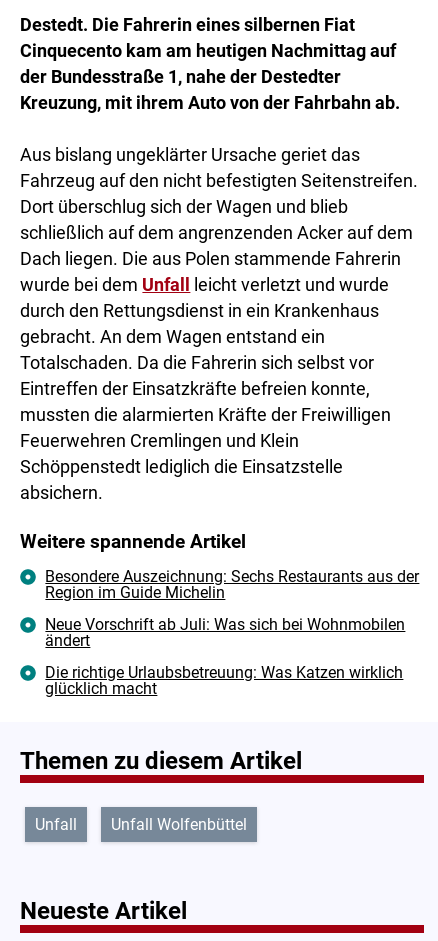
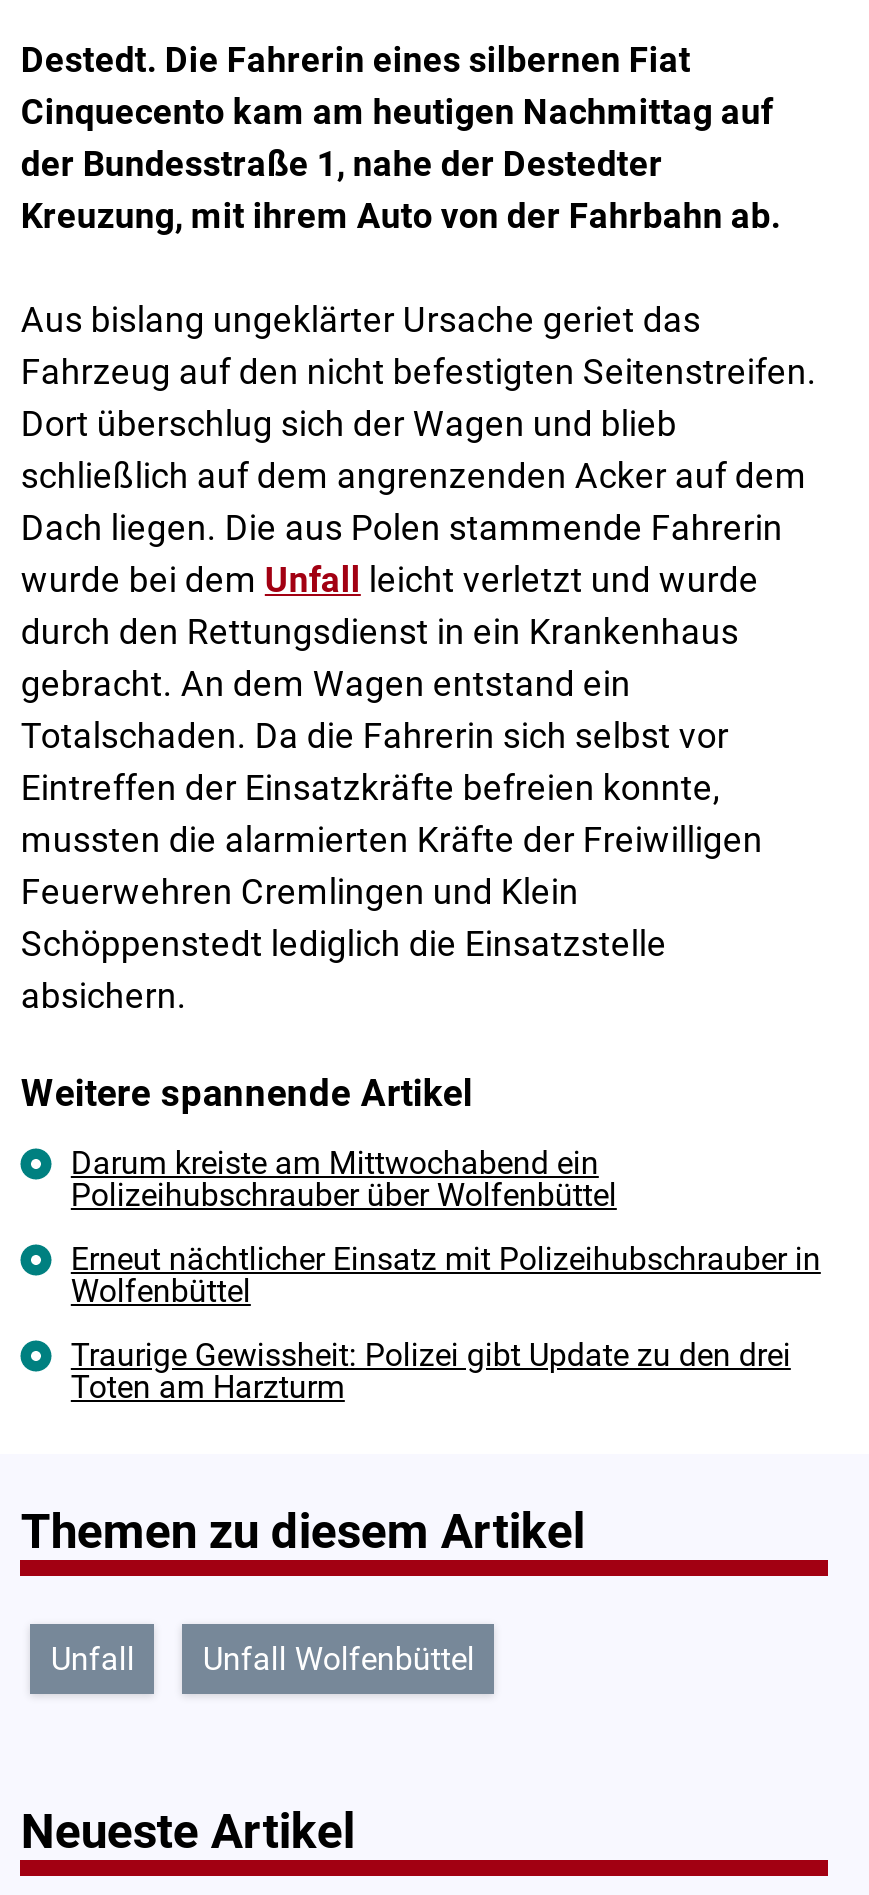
[45,567,419,602] Besondere Auszeichnung: Sechs Restaurants aus der | Region im Guide Michelin -> [71,1145,617,1215] Darum kreiste am Mittwochabend ein | Polizeihubschrauber über Wolfenbüttel
[45,615,405,650] Neue Vorschrift ab Juli: Was sich bei Wohnmobilen | ändert -> [71,1241,821,1311] Erneut nächtlicher Einsatz mit Polizeihubschrauber in | Wolfenbüttel
[45,663,403,698] Die richtige Urlaubsbetreuung: Was Katzen wirklich | glücklich macht -> [71,1337,791,1407] Traurige Gewissheit: Polizei gibt Update zu den drei | Toten am Harzturm

